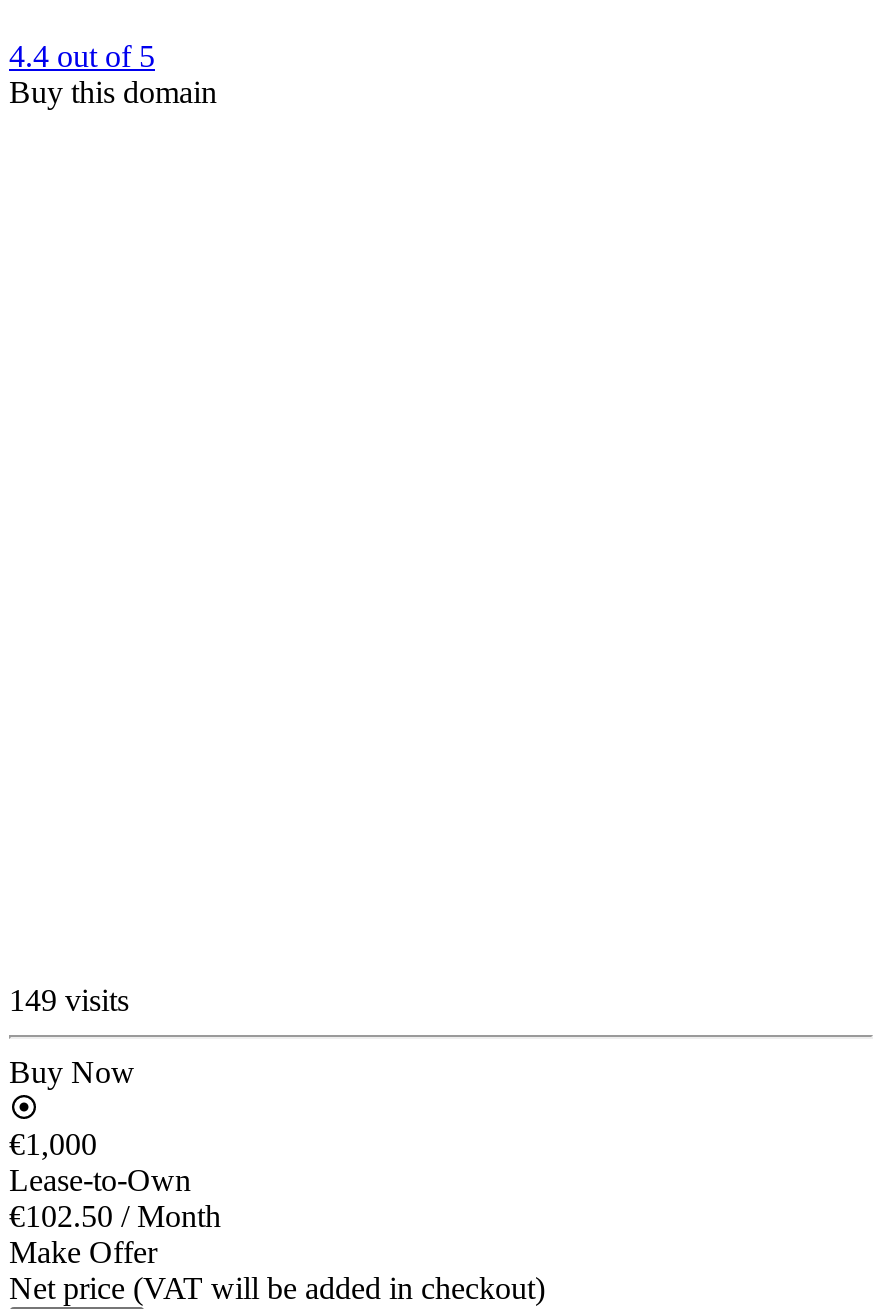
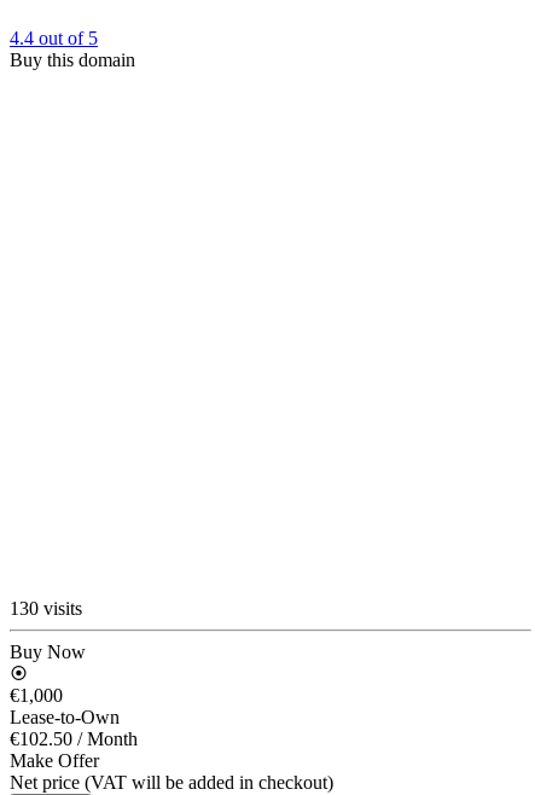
[9,982,129,1016] 149 visits -> [10,598,82,618] 130 visits

